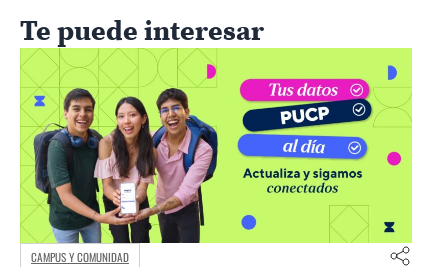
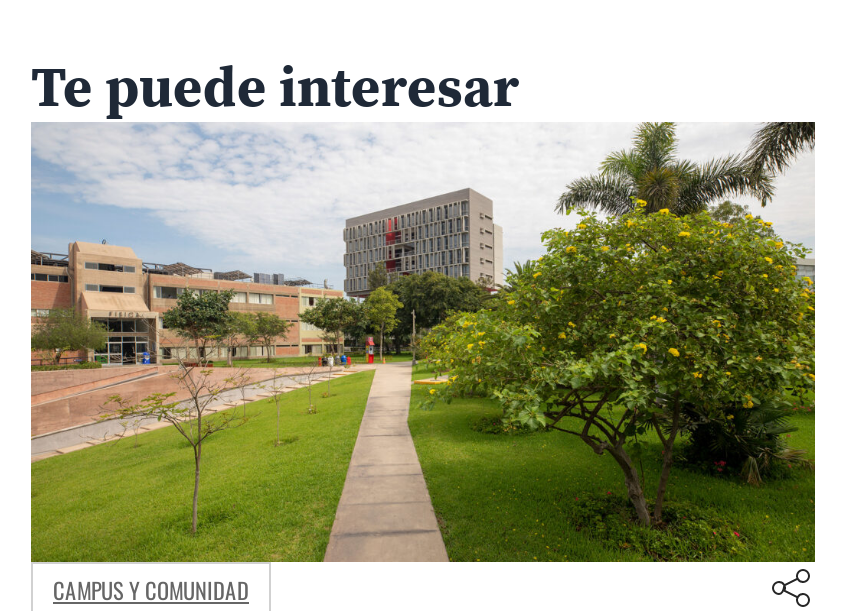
[19,47,413,244] [image] -> [29,120,817,564] [image]

